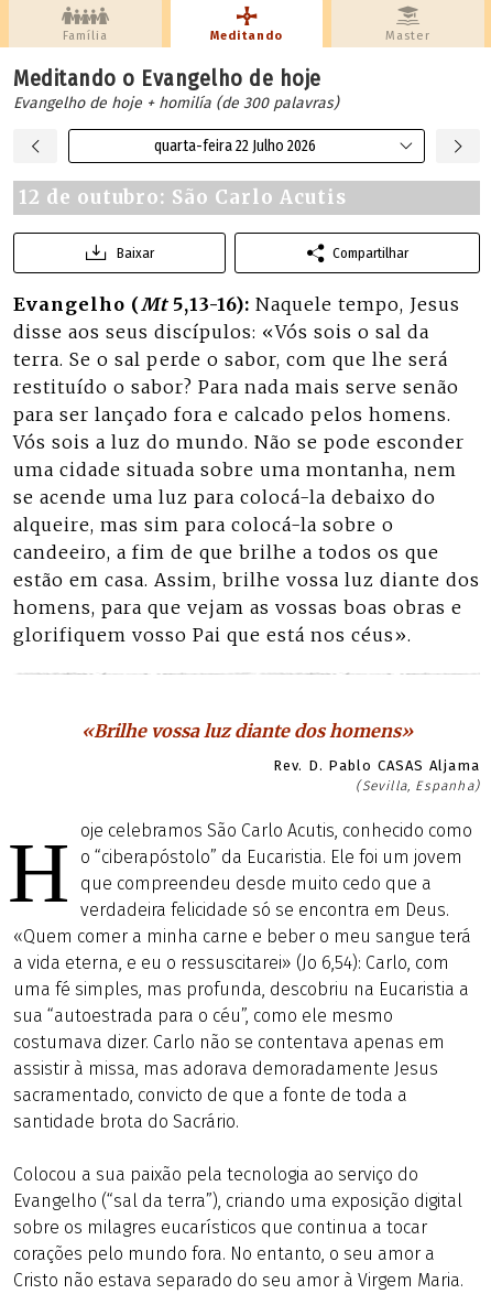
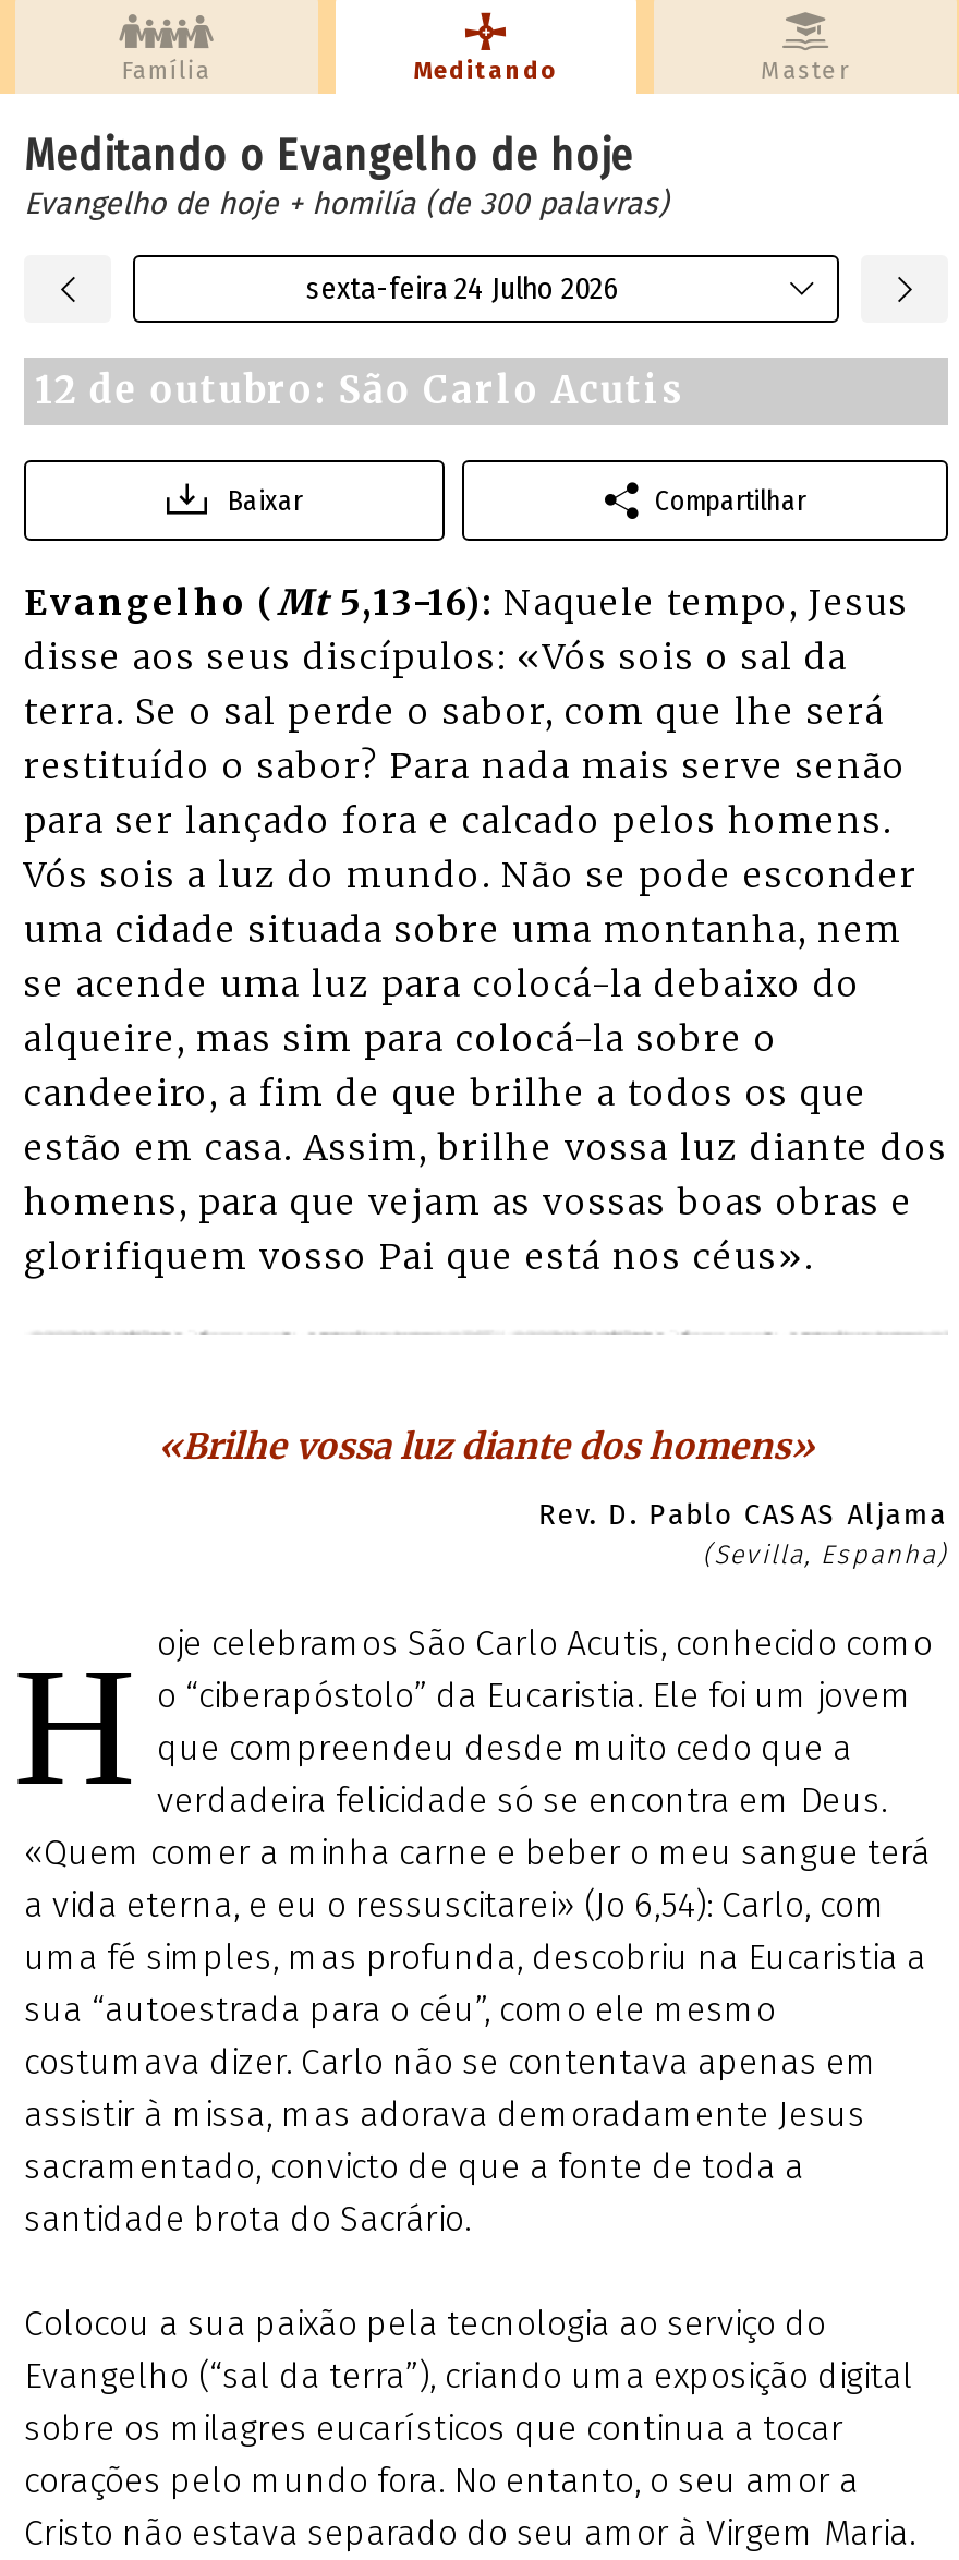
[154,137,315,155] quarta-feira 22 Julho 2026 -> [306,270,618,307] sexta-feira 24 Julho 2026

